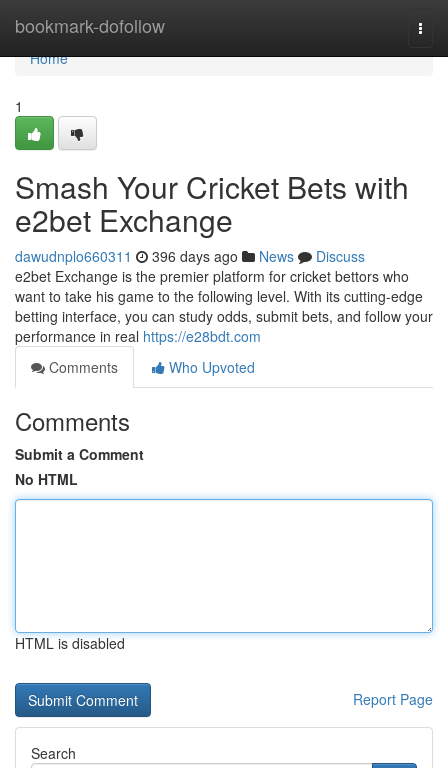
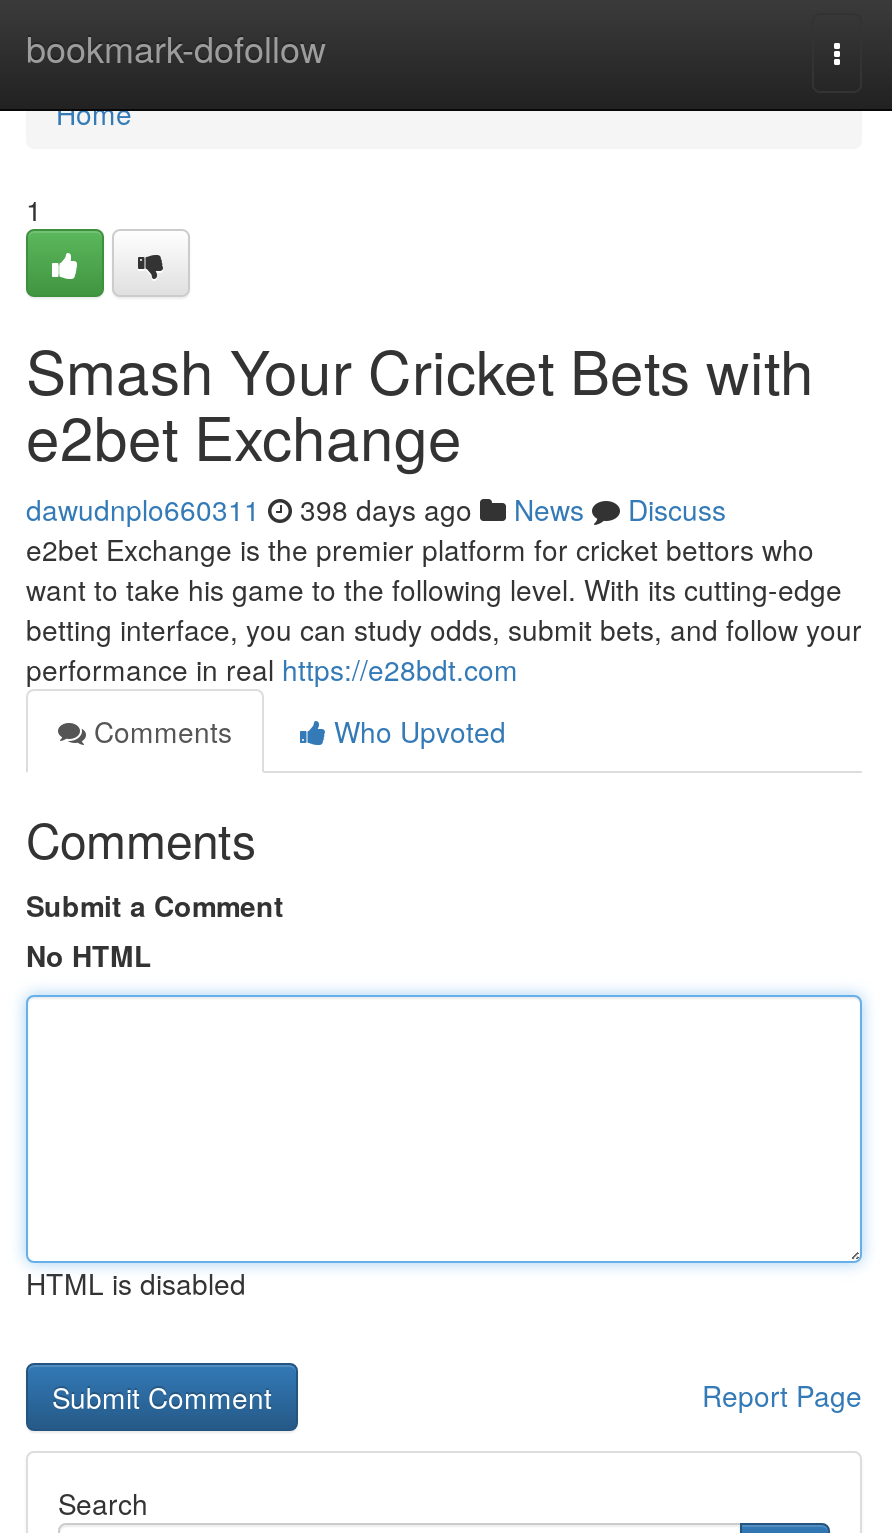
[15,246,365,266] dawudnplo660311 396 days ago News Discuss -> [26,489,726,529] dawudnplo660311 398 days ago News Discuss

